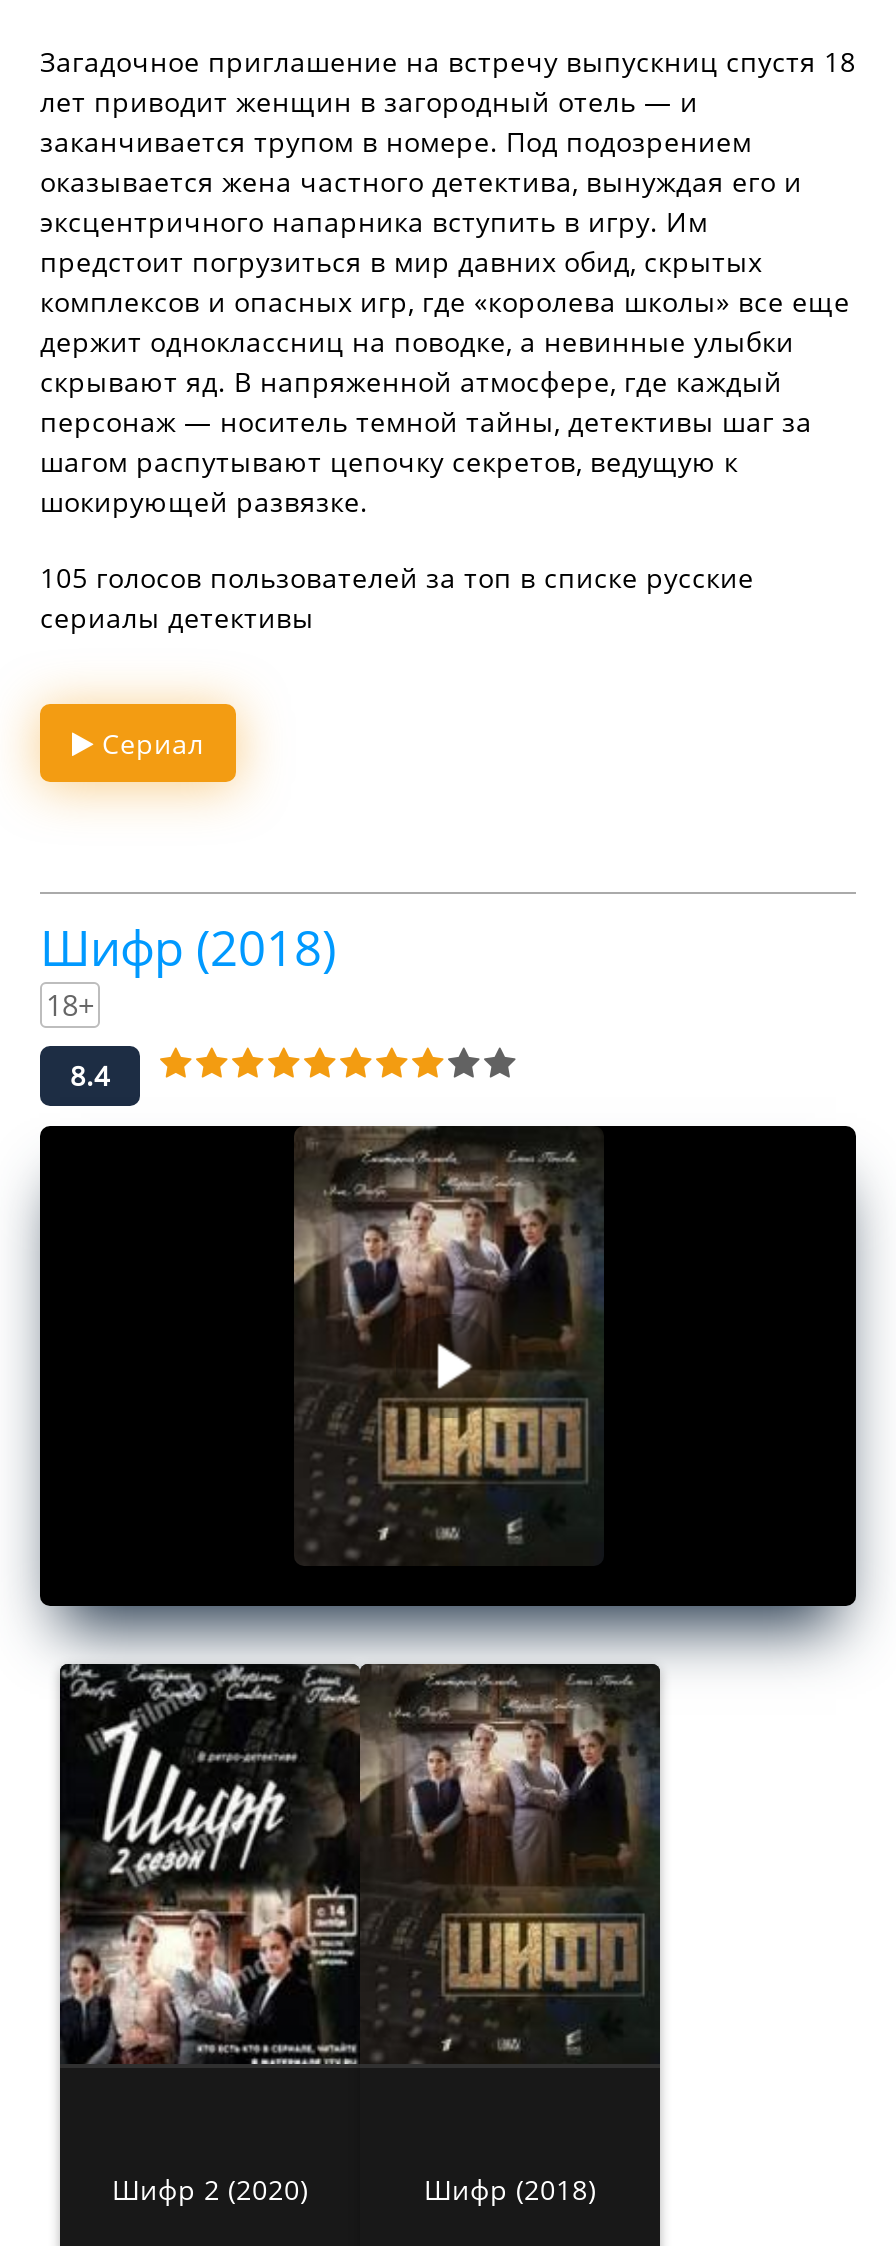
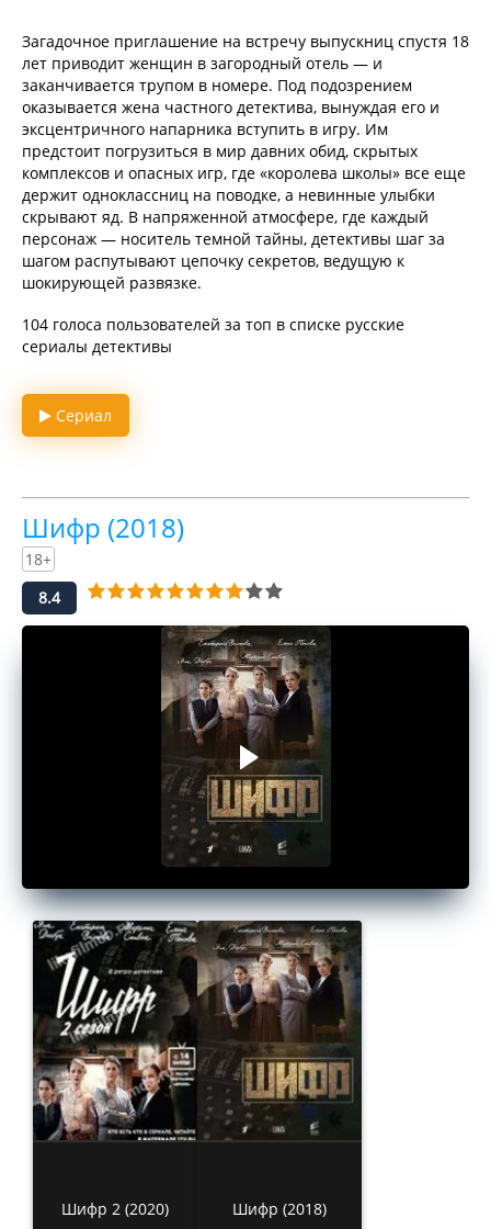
[40,558,754,596] 105 голосов пользователей за топ в списке русские -> [22,314,404,335] 104 голоса пользователей за топ в списке русские

